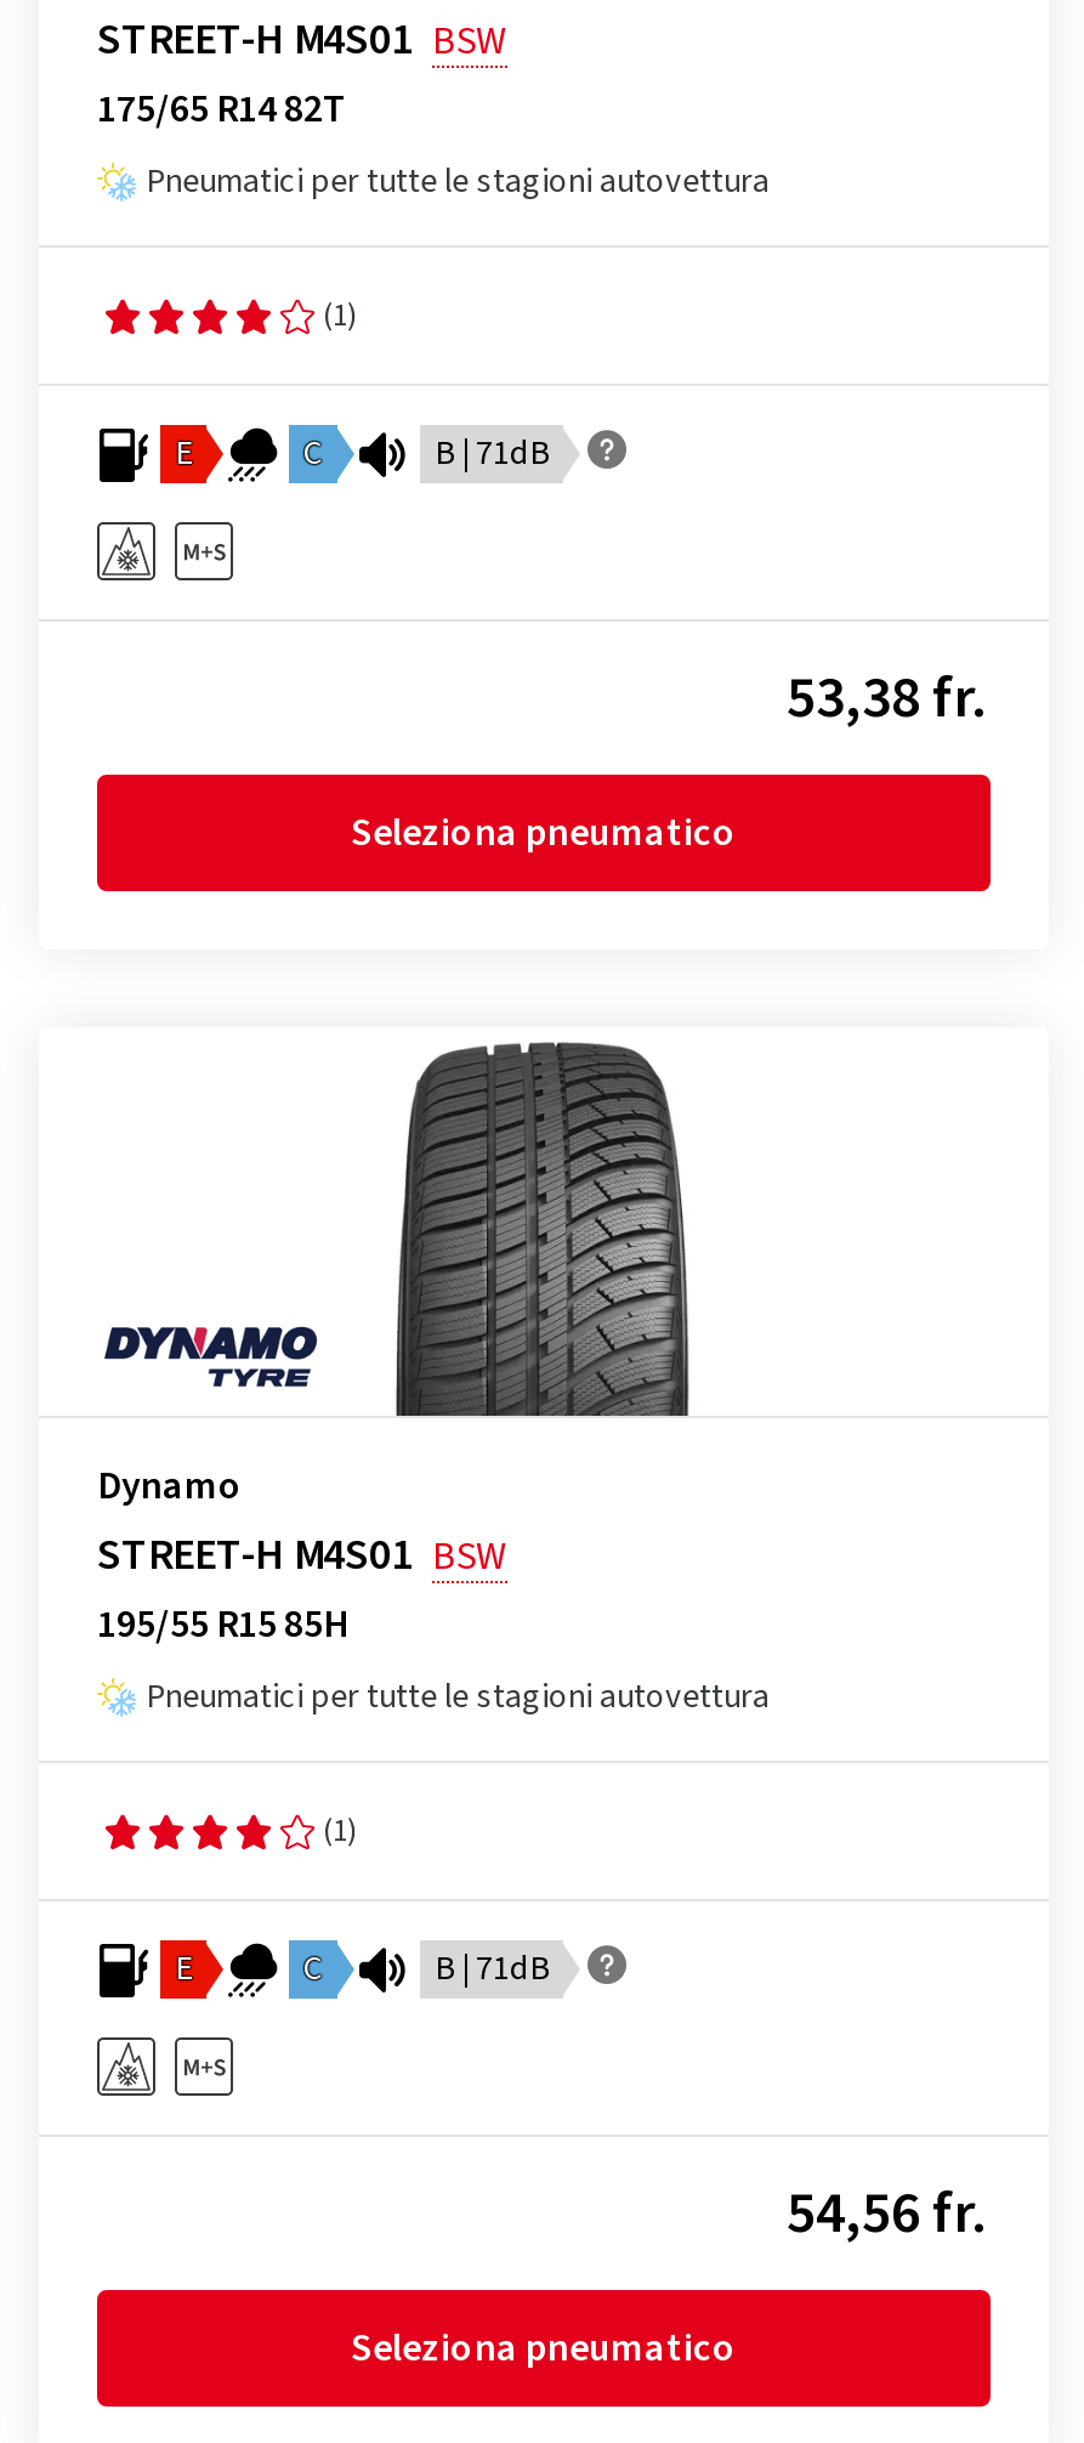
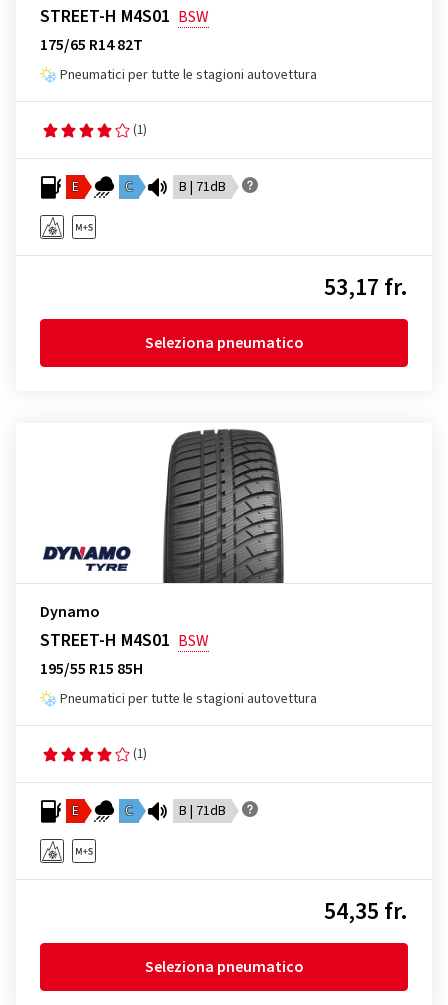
[787,656,991,741] 53,38 fr. -> [324,270,408,305] 53,17 fr.
[787,2171,991,2256] 54,56 fr. -> [324,894,408,929] 54,35 fr.

